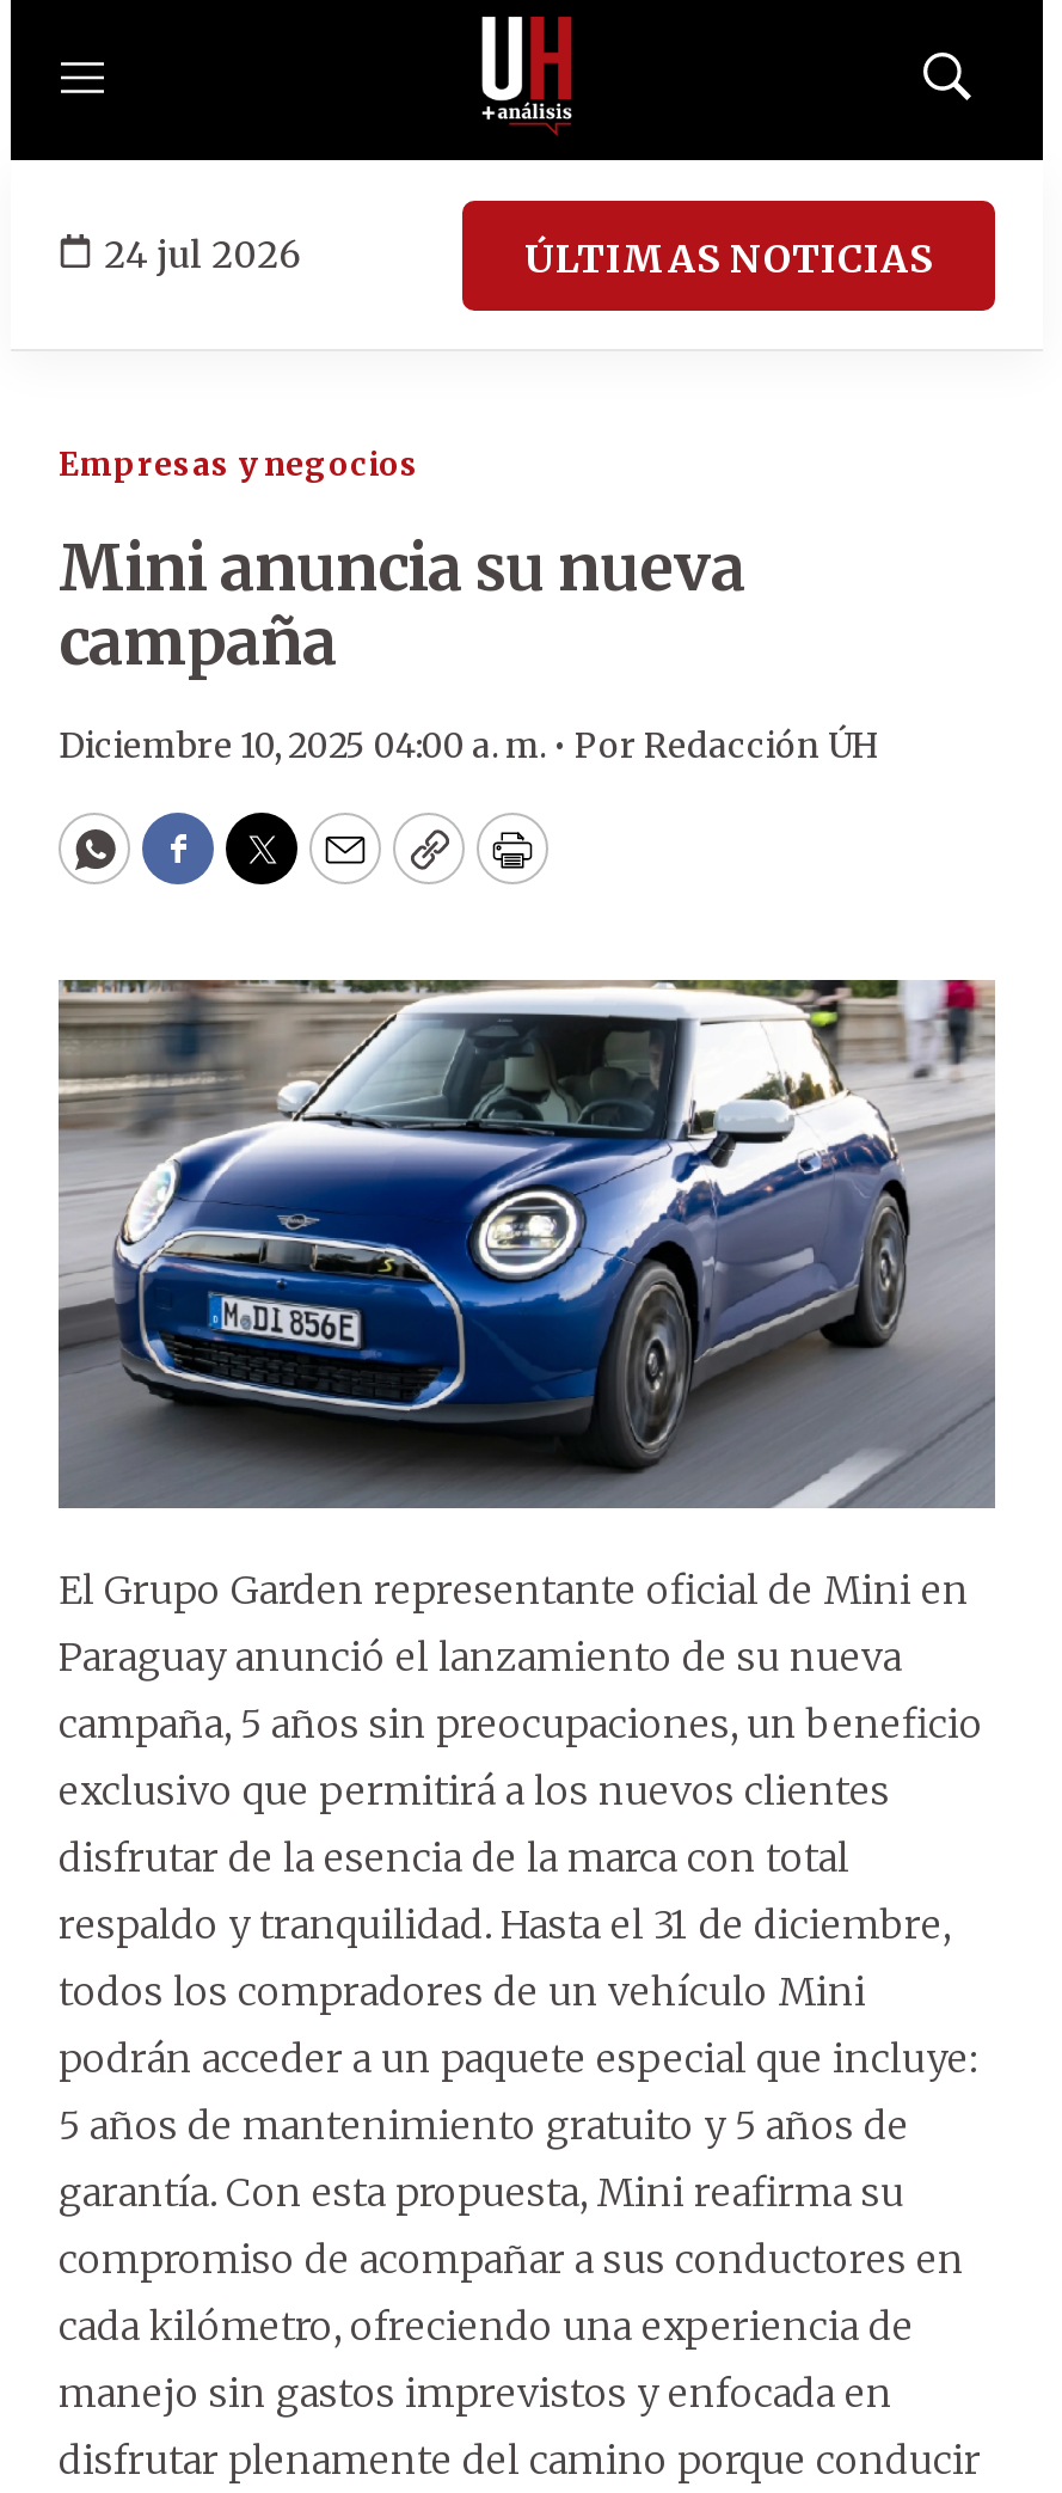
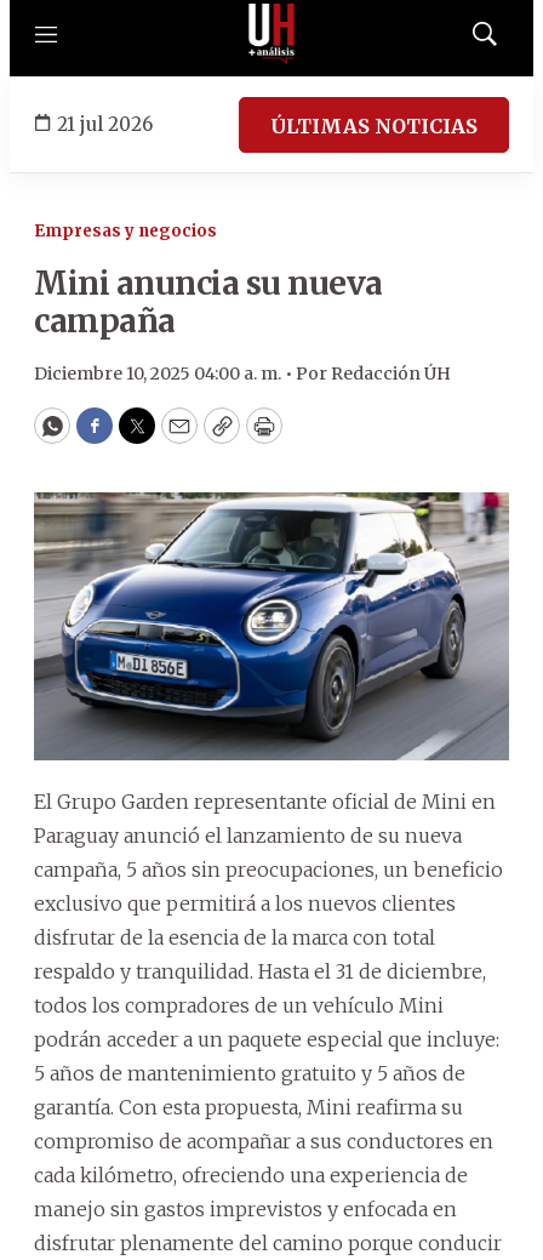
[104,231,300,276] 24 jul 2026 -> [57,112,153,135] 21 jul 2026

